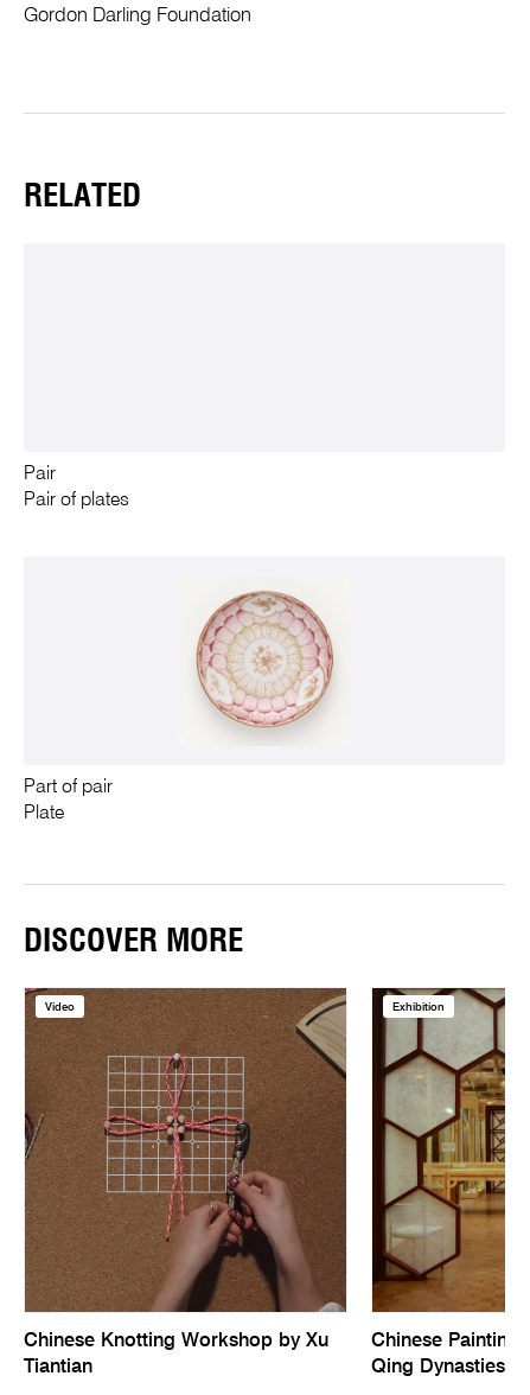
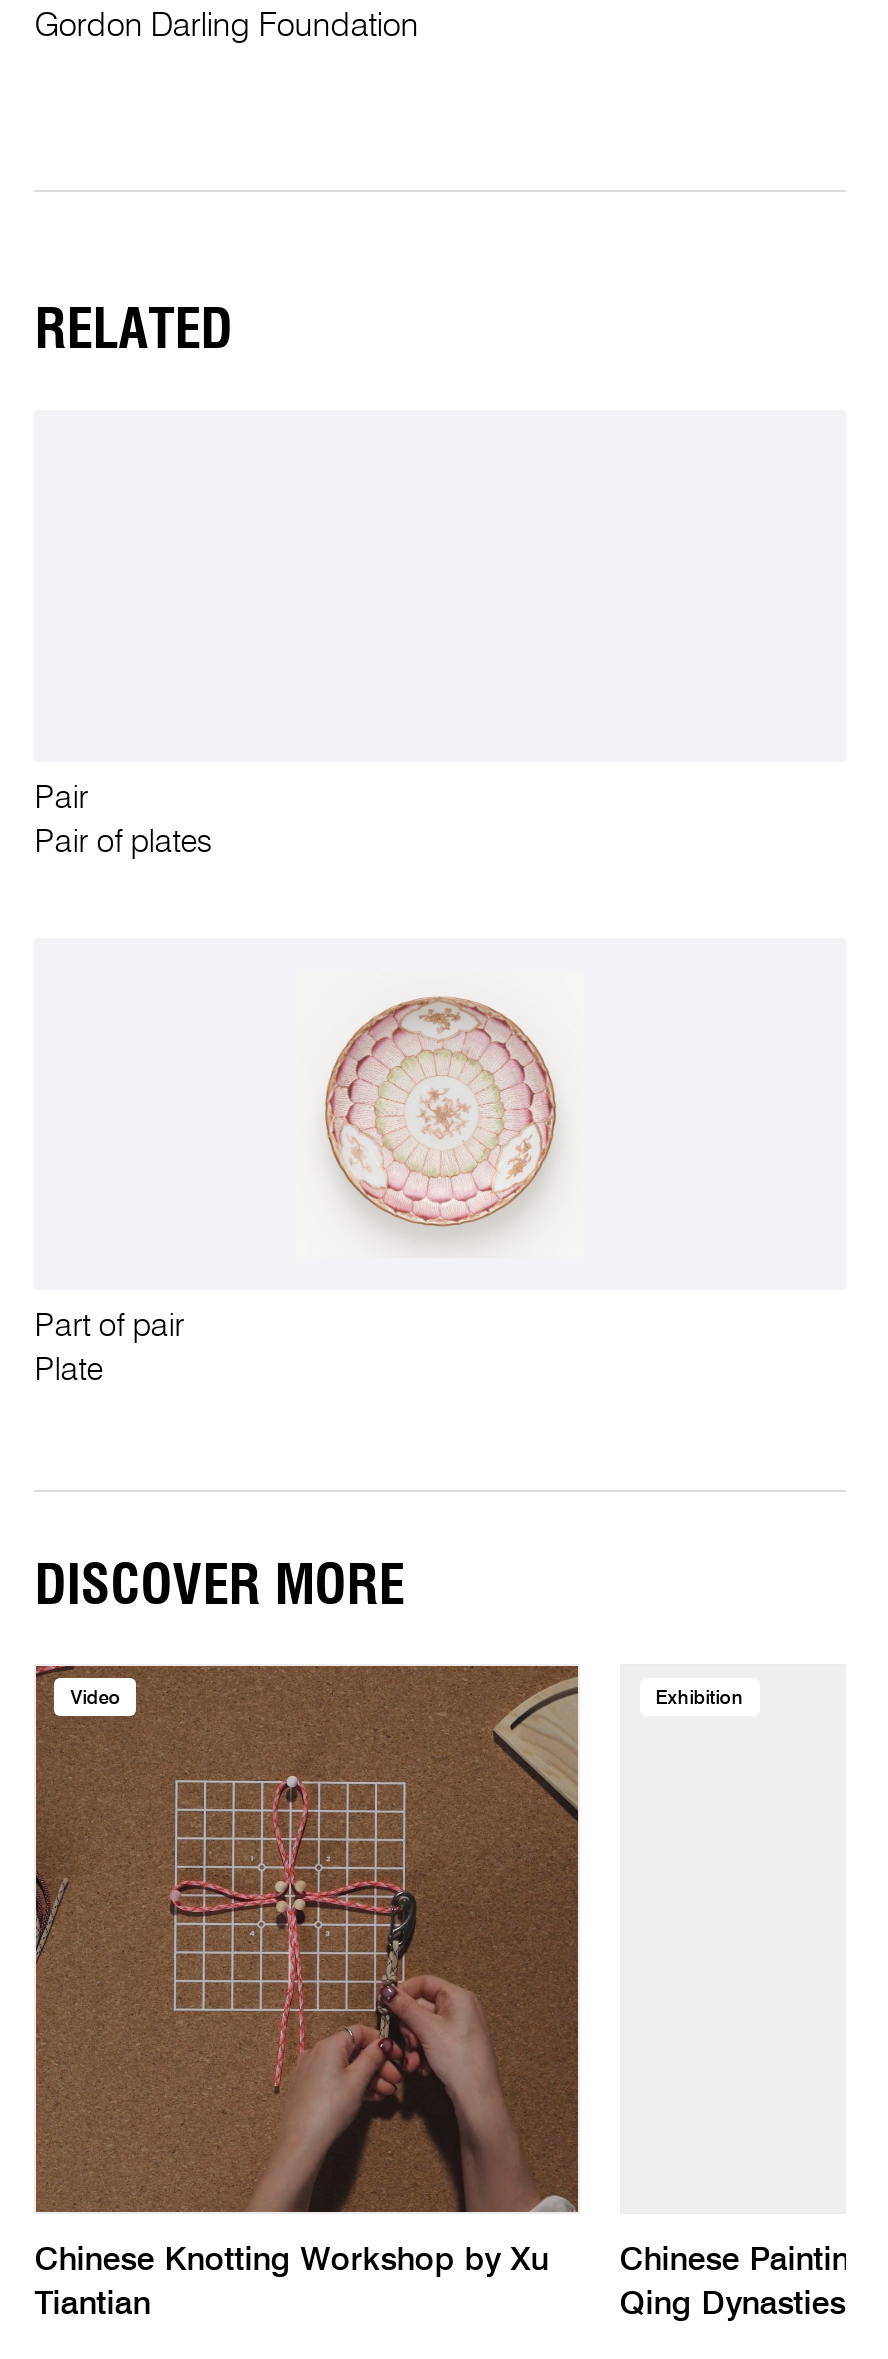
[371,987,506,1313] [image] -> none

